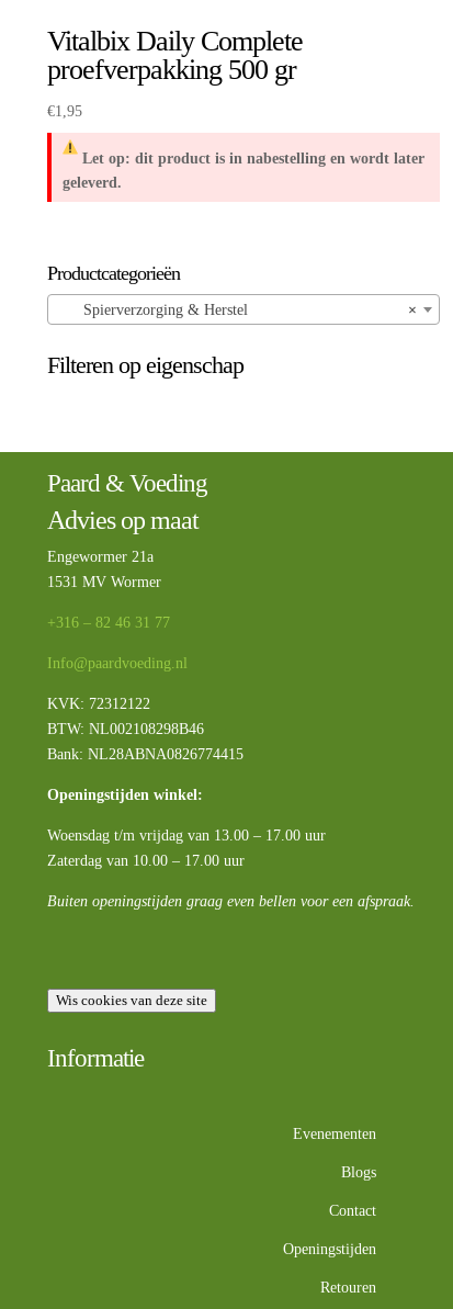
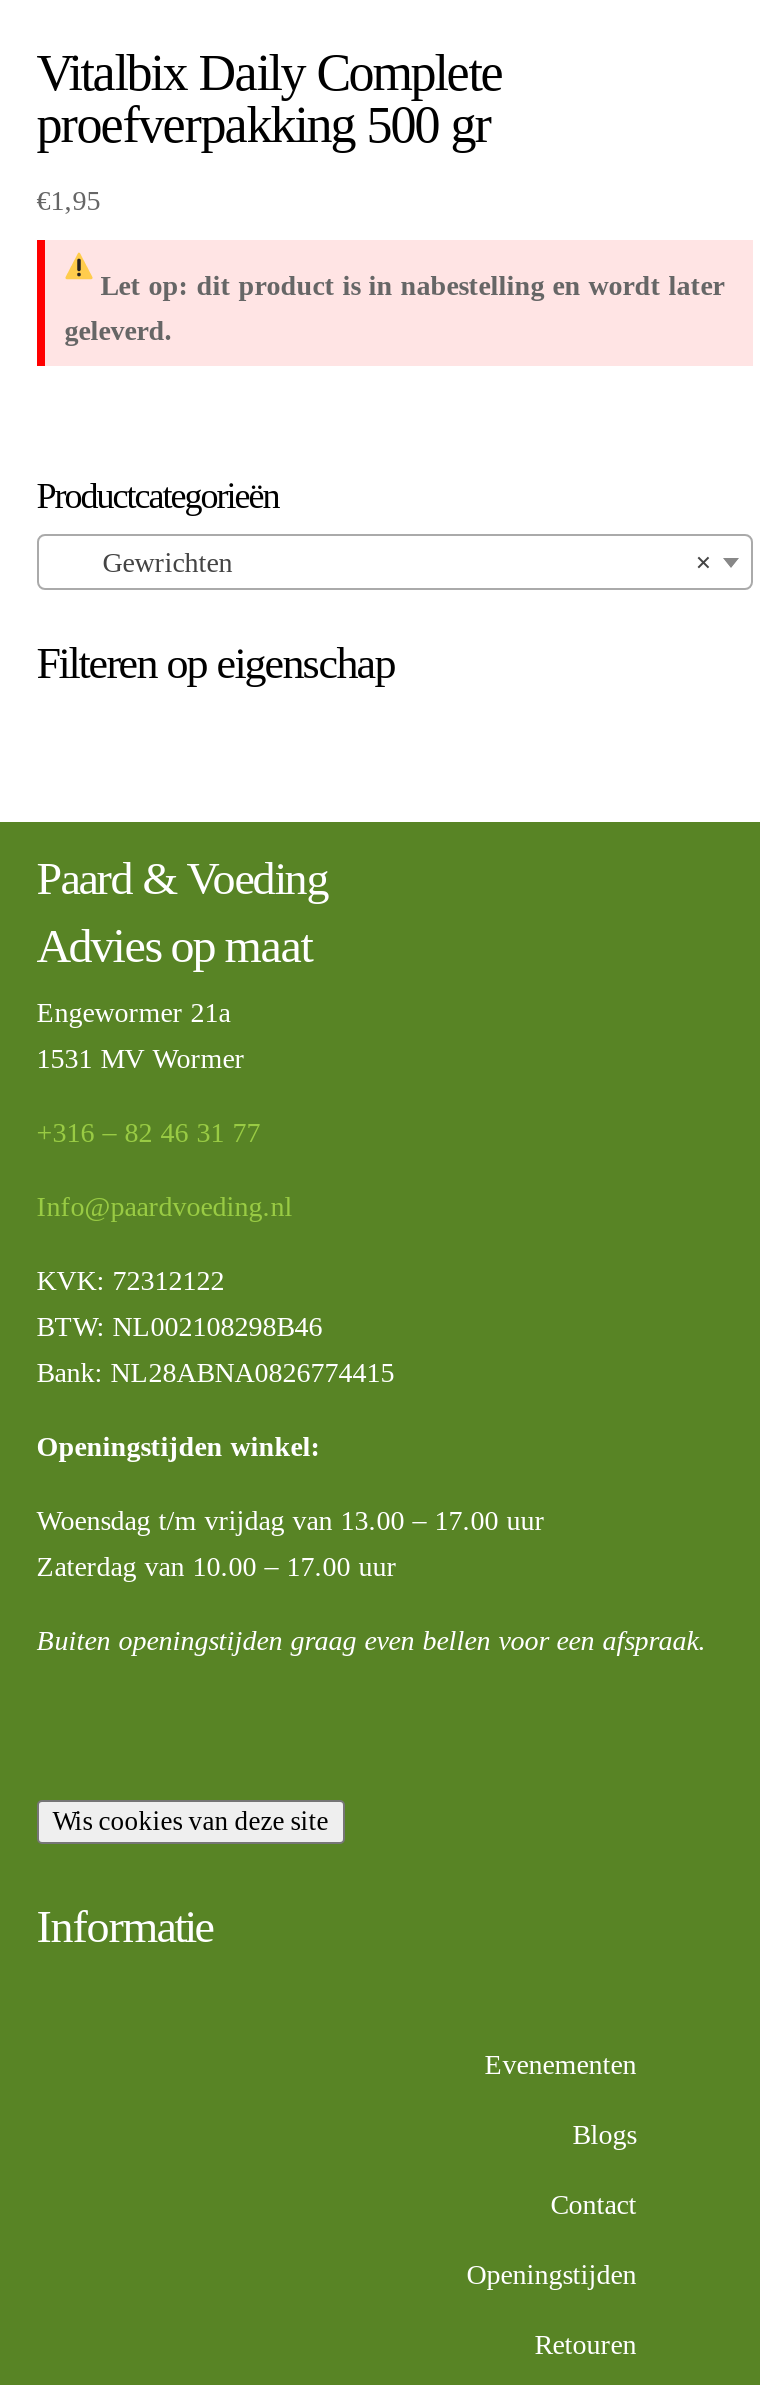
[57,302,248,319] Spierverzorging & Herstel -> [55,549,233,579] Gewrichten

